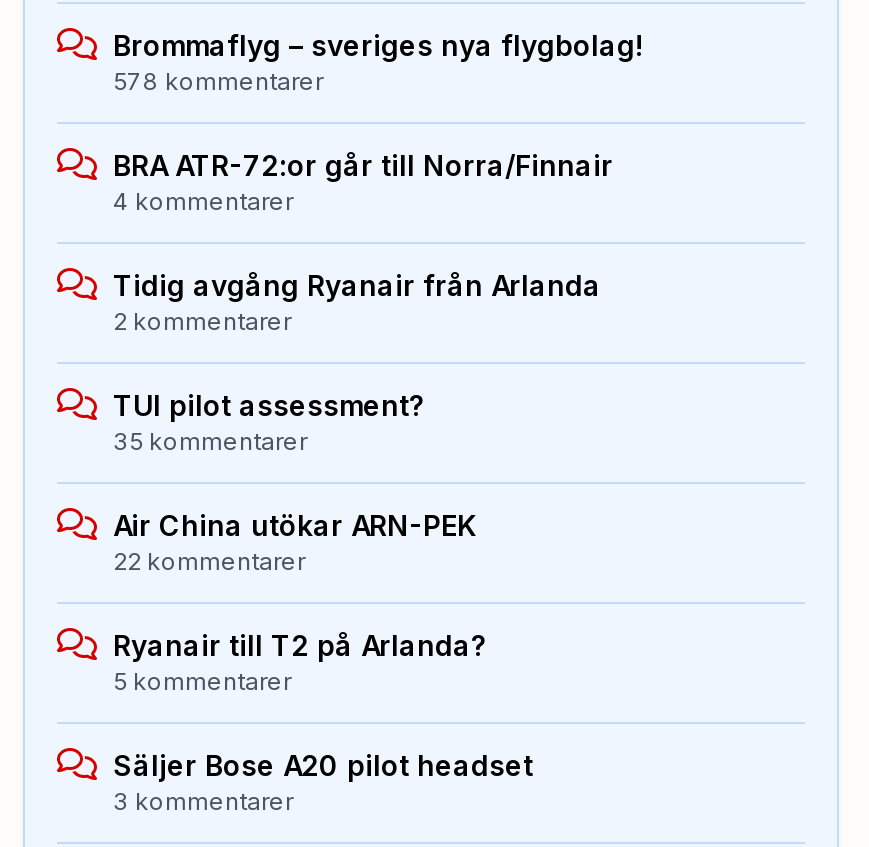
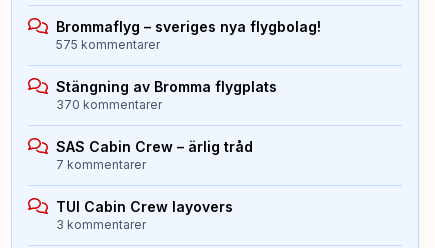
[113,66,613,782] 578 kommentarer | BRA ATR-72:or går till Norra/Finnair | 4 kommentarer | Tidig avgång Ryanair från Arlanda | 2 kommentarer | TUI pilot assessment? | 35 kommentarer | Air China utökar ARN-PEK | 22 kommentarer | Ryanair till T2 på Arlanda? | 5 kommentarer | Säljer Bose A20 pilot headset -> [56,37,277,215] 575 kommentarer | Stängning av Bromma flygplats | 370 kommentarer | SAS Cabin Crew – ärlig tråd | 7 kommentarer | TUI Cabin Crew layovers

